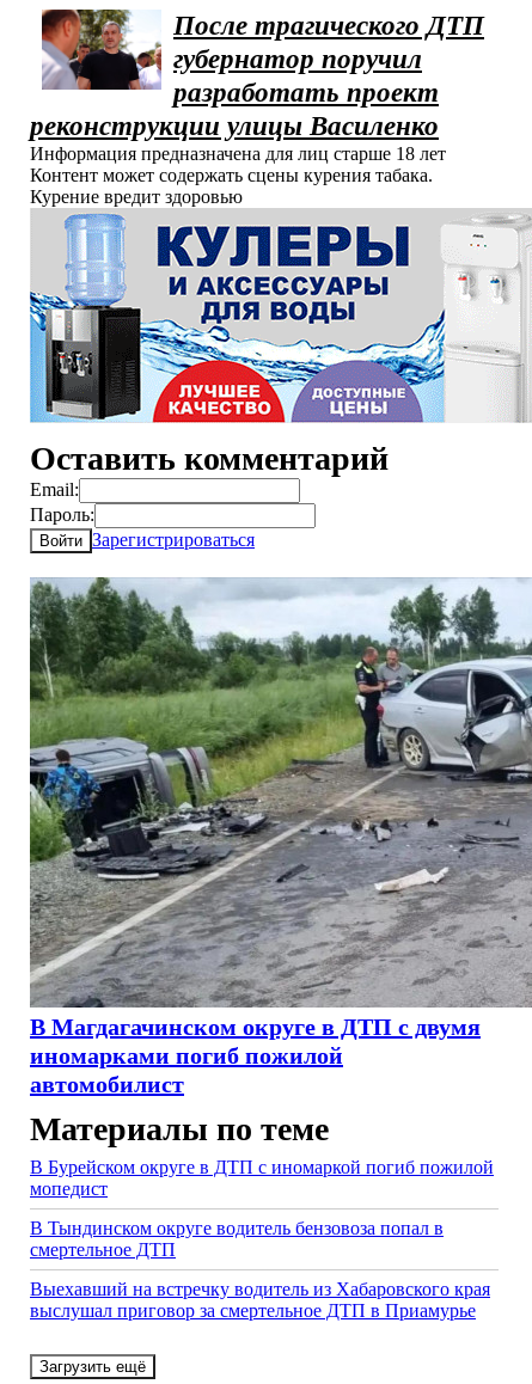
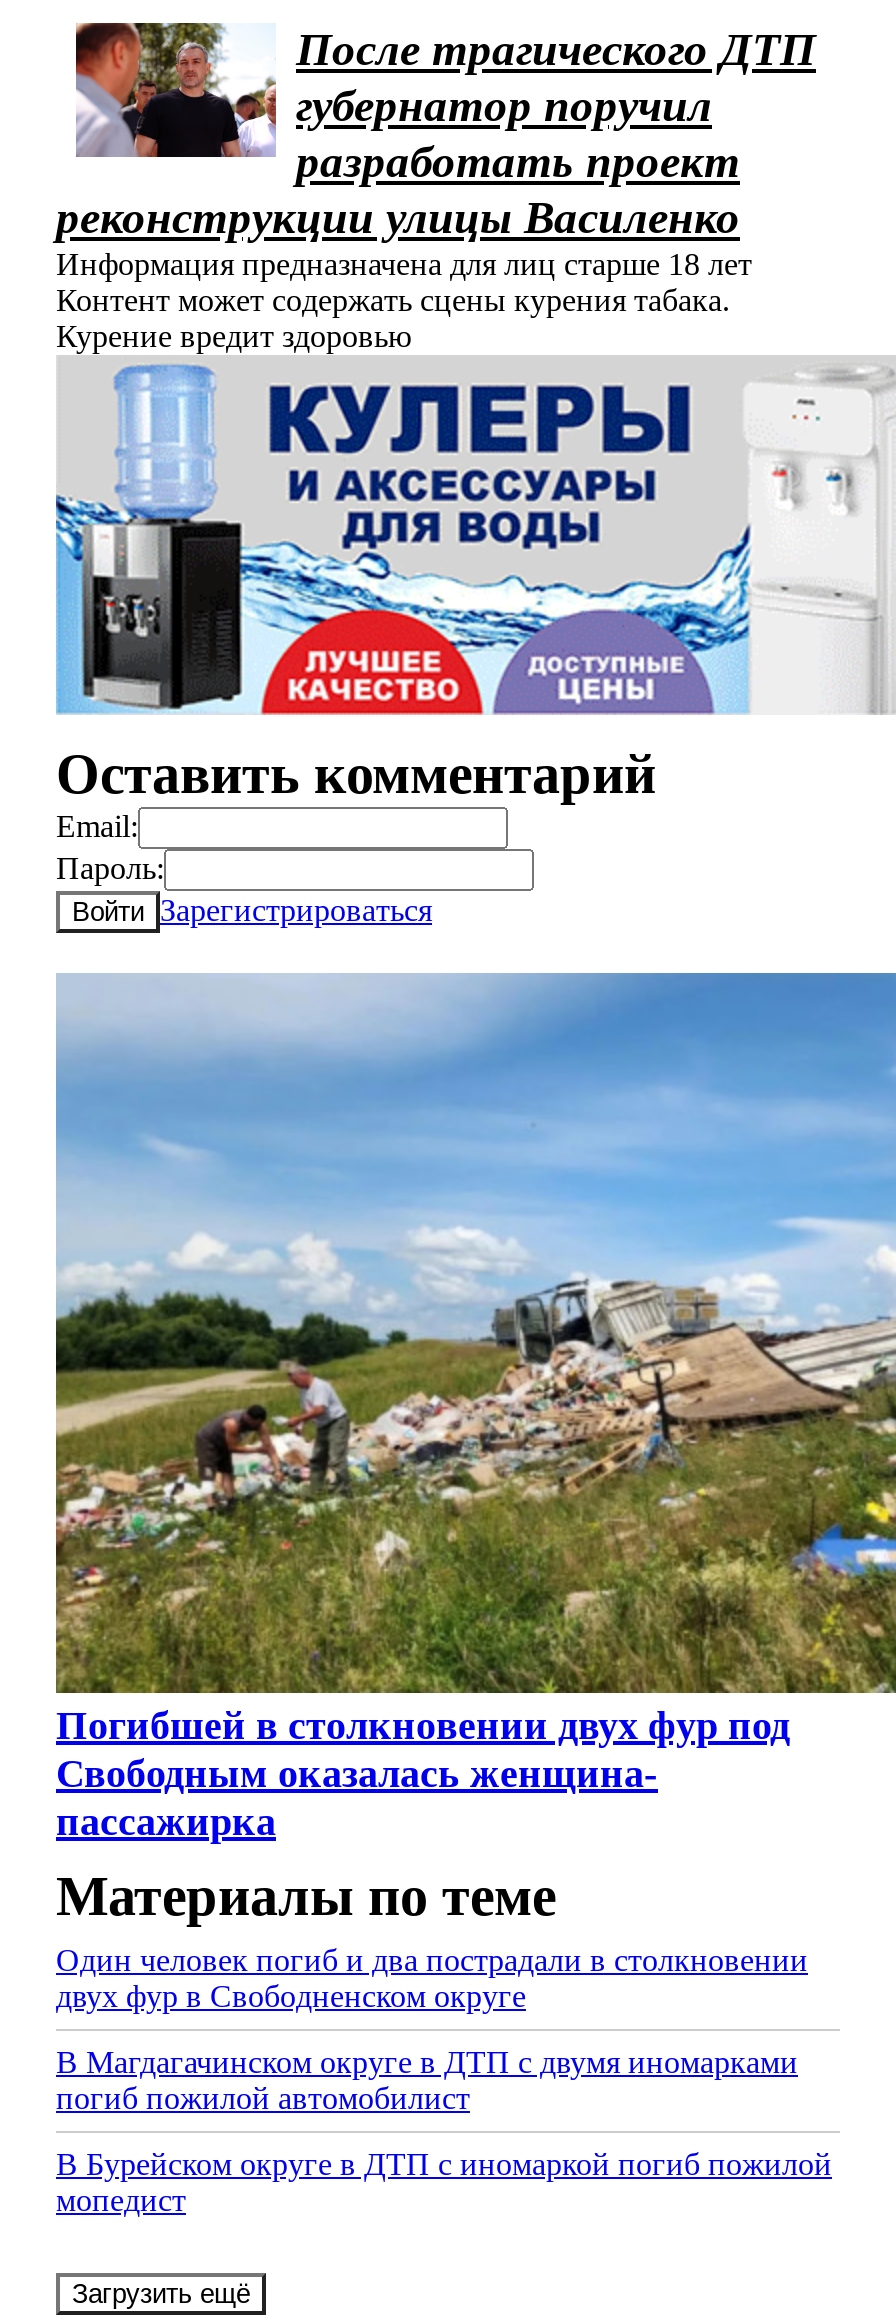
[29,576,528,1098] [image] | В Магдагачинском округе в ДТП с двумя | иномарками погиб пожилой | автомобилист -> [54,973,890,1844] [image] | Погибшей в столкновении двух фур под | Свободным оказалась женщина- | пассажирка
none -> [56,1944,808,2116] Один человек погиб и два пострадали в столкновении | двух фур в Свободненском округе | В Магдагачинском округе в ДТП с двумя иномарками | погиб пожилой автомобилист
moved [30,1157,494,1199] -> [56,2148,832,2218]: В Бурейском округе в ДТП с иномаркой погиб пожилой | мопедист
[30,1218,490,1321] В Тындинском округе водитель бензовоза попал в | смертельное ДТП | Выехавший на встречку водитель из Хабаровского края | выслушал приговор за смертельное ДТП в Приамурье -> none

